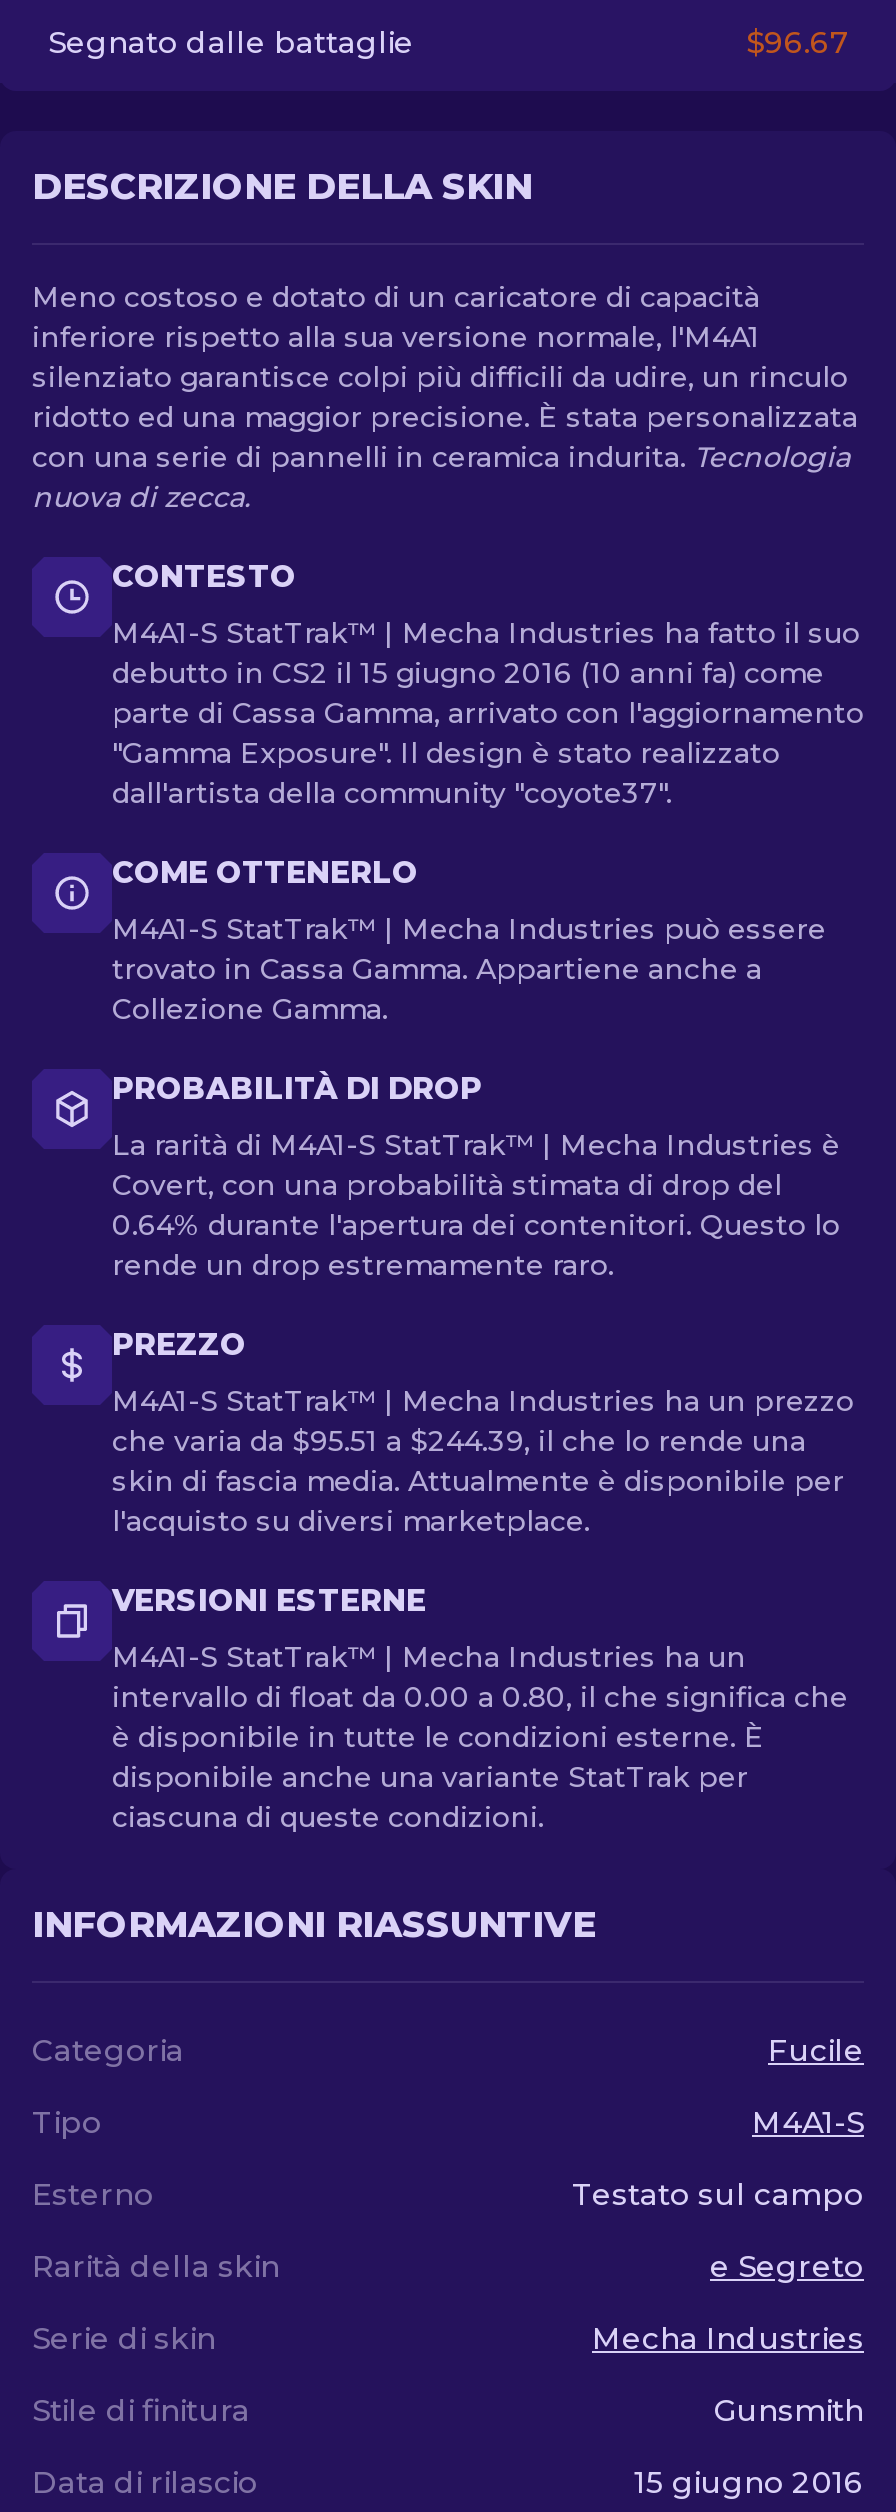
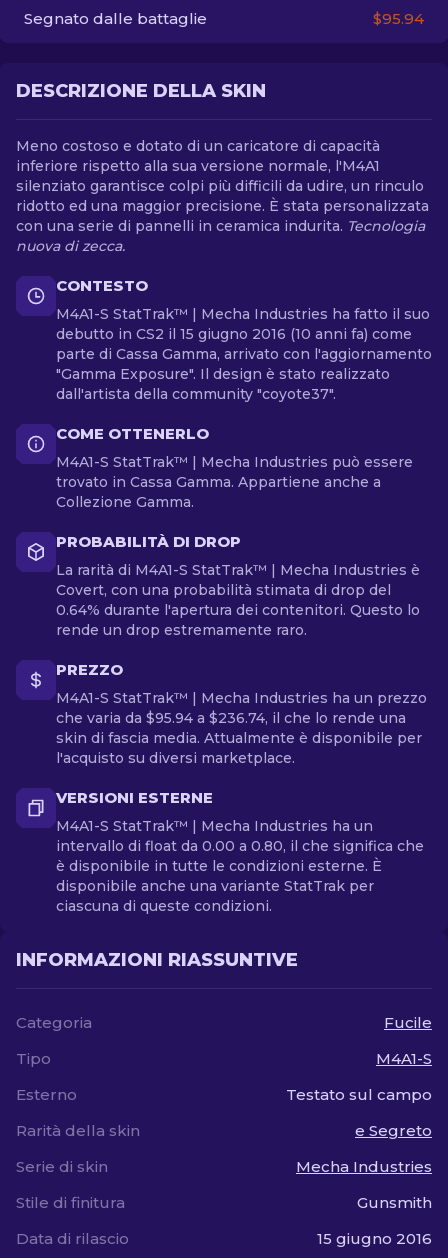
[746,23,848,61] $96.67 -> [373,9,424,28] $95.94
[112,1423,806,1459] che varia da $95.51 a $244.39, il che lo rende una -> [56,709,406,727] che varia da $95.94 a $236.74, il che lo rende una

